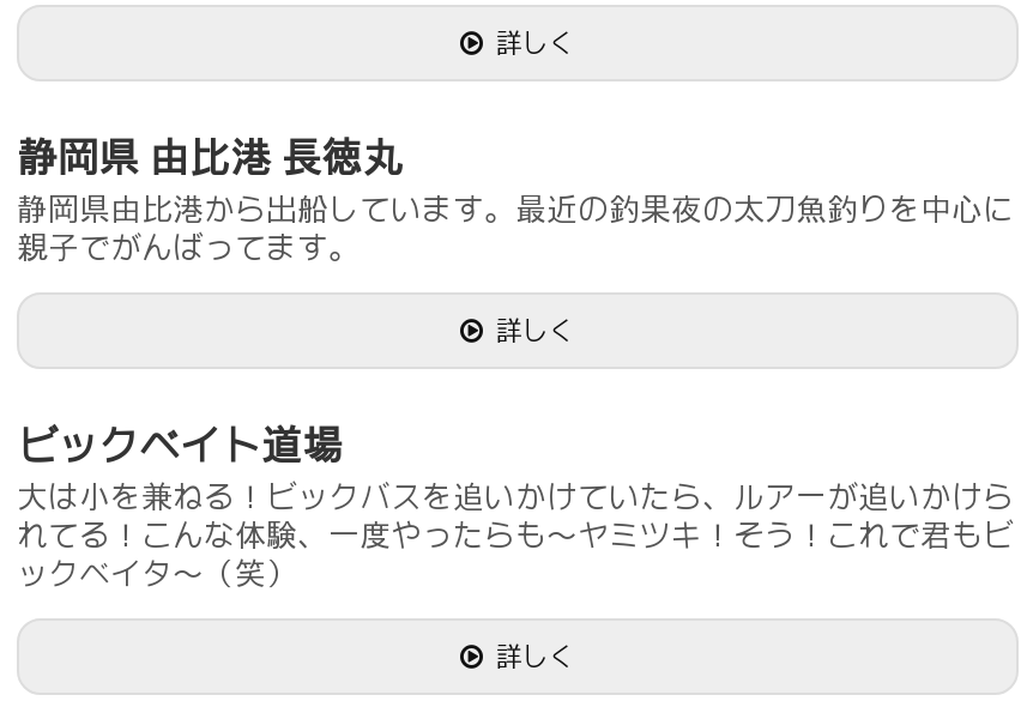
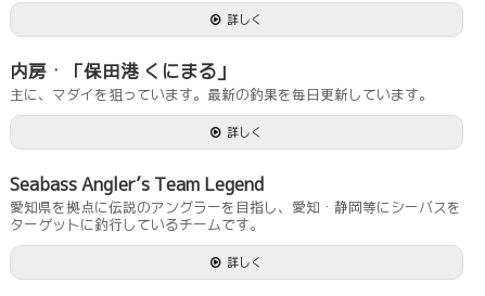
[17,134,1014,266] 静岡県 由比港 長徳丸 | 静岡県由比港から出船しています。最近の釣果夜の太刀魚釣りを中心に | 親子でがんばってます。 -> [10,61,433,103] 内房・「保田港 くにまる」 | 主に、マダイを狙っています。最新の釣果を毎日更新しています。
[17,422,1014,592] ビックベイト道場 | 大は小を兼ねる！ビックバスを追いかけていたら、ルアーが追いかけら | れてる！こんな体験、一度やったらも〜ヤミツキ！そう！これで君もビ | ックベイタ〜（笑） -> [10,173,461,233] Seabass Angler’s Team Legend | 愛知県を拠点に伝説のアングラーを目指し、愛知・静岡等にシーバスを | ターゲットに釣行しているチームです。

